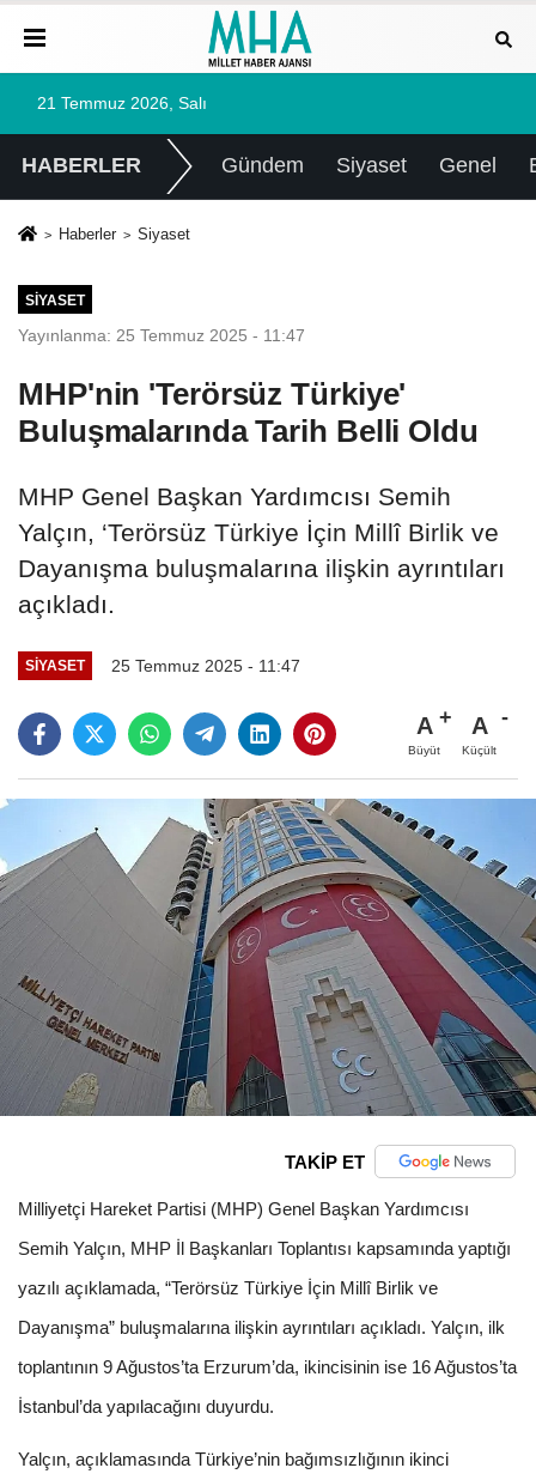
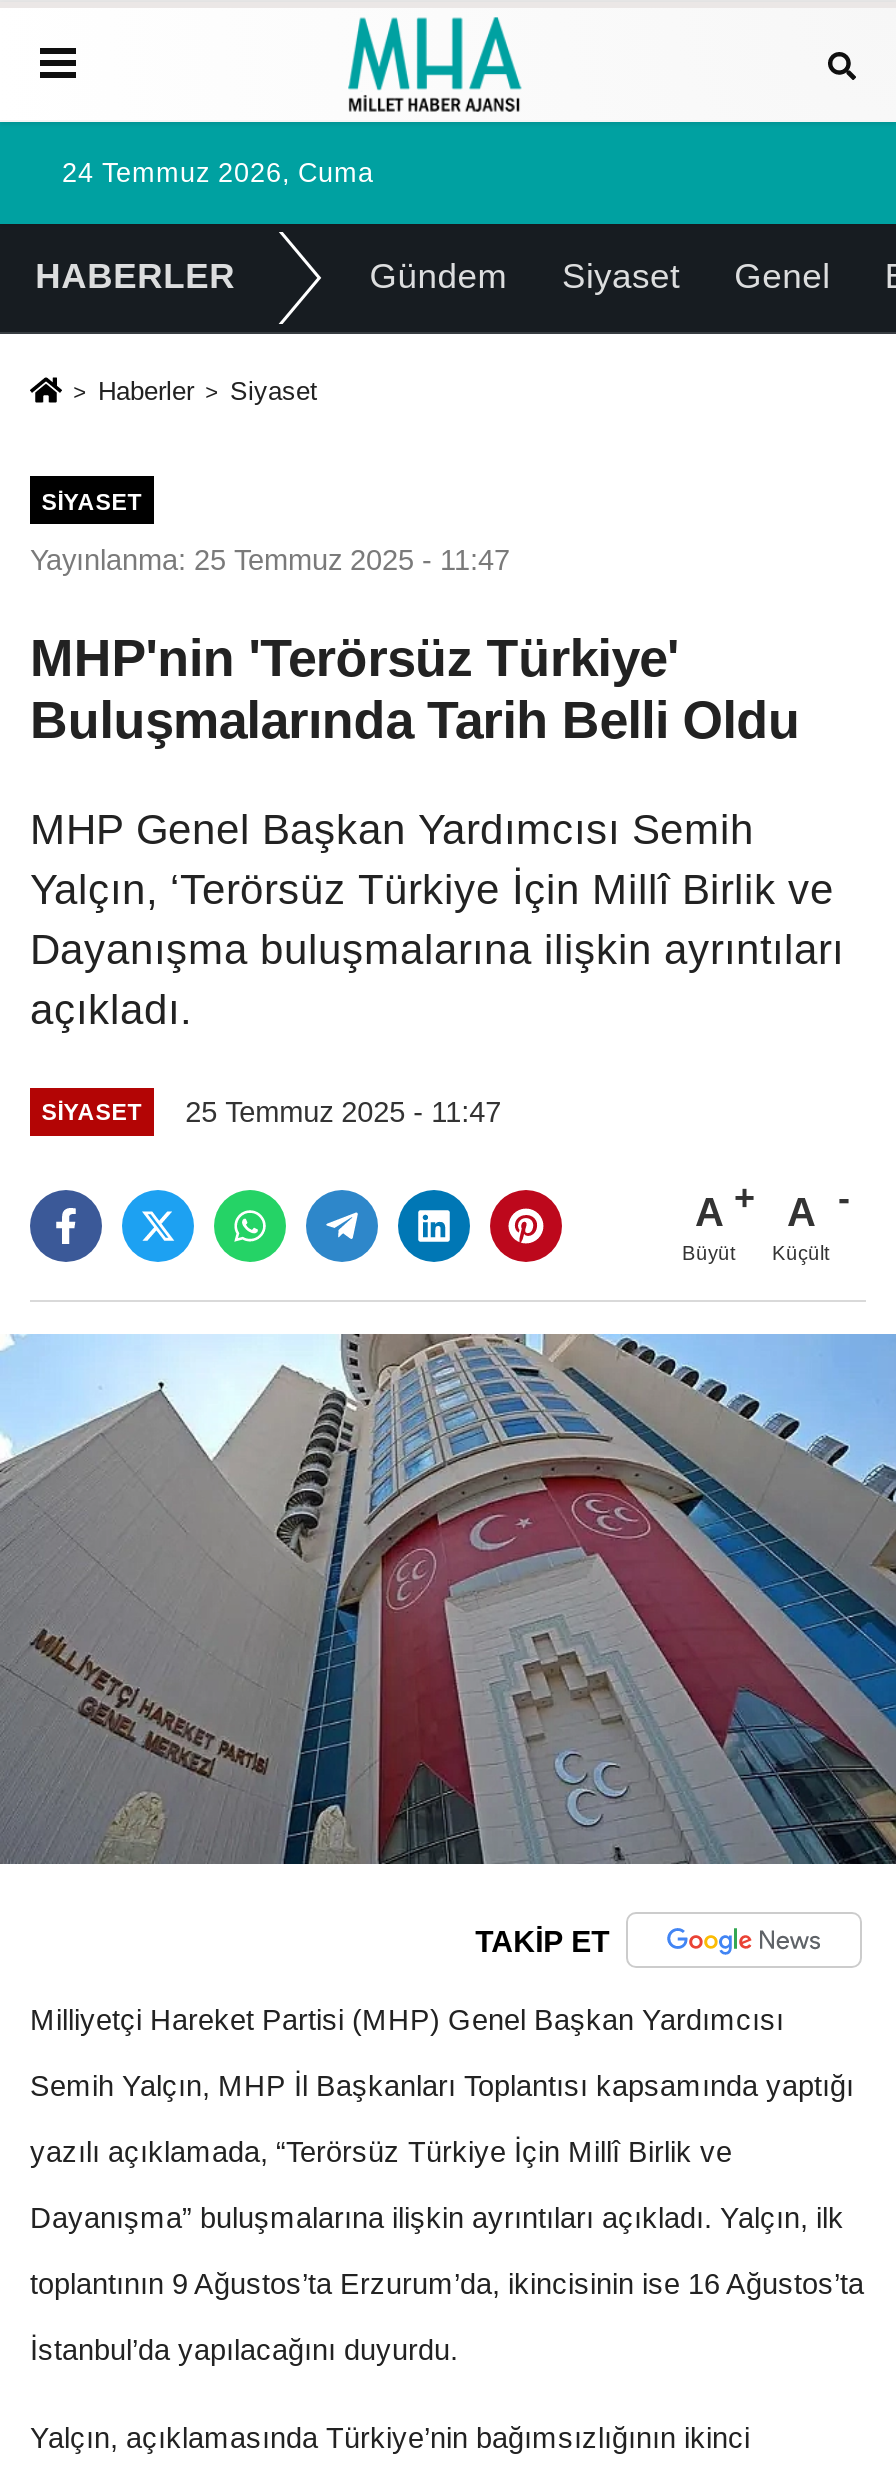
[37,95,207,113] 21 Temmuz 2026, Salı -> [62,158,374,188] 24 Temmuz 2026, Cuma

